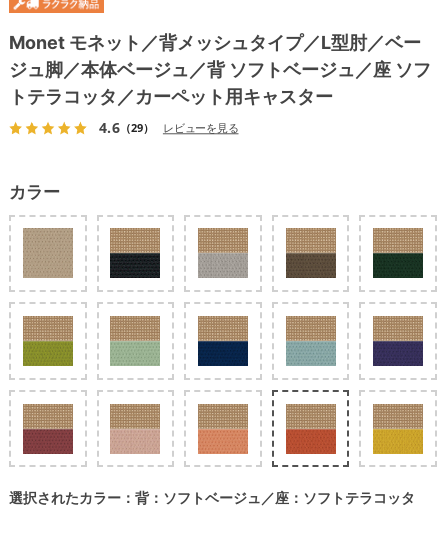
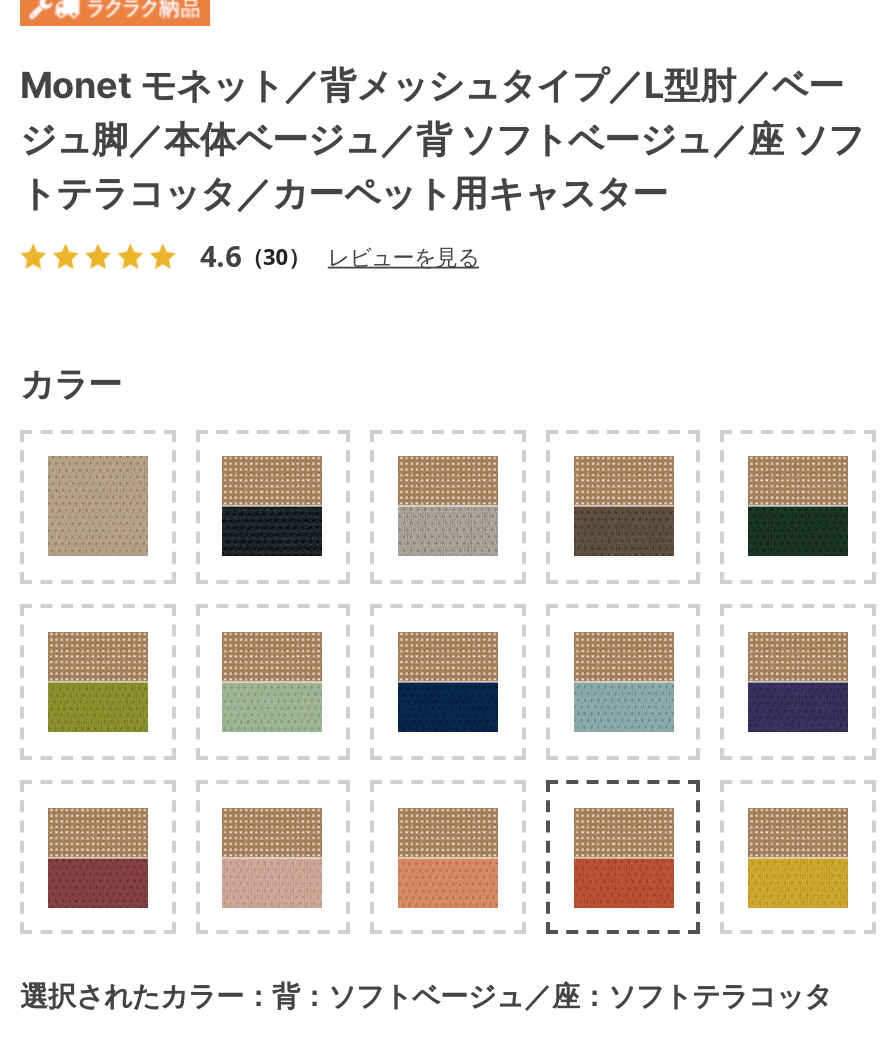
[99,117,238,137] 4.6（29） レビューを見る -> [200,234,479,274] 4.6（30） レビューを見る

